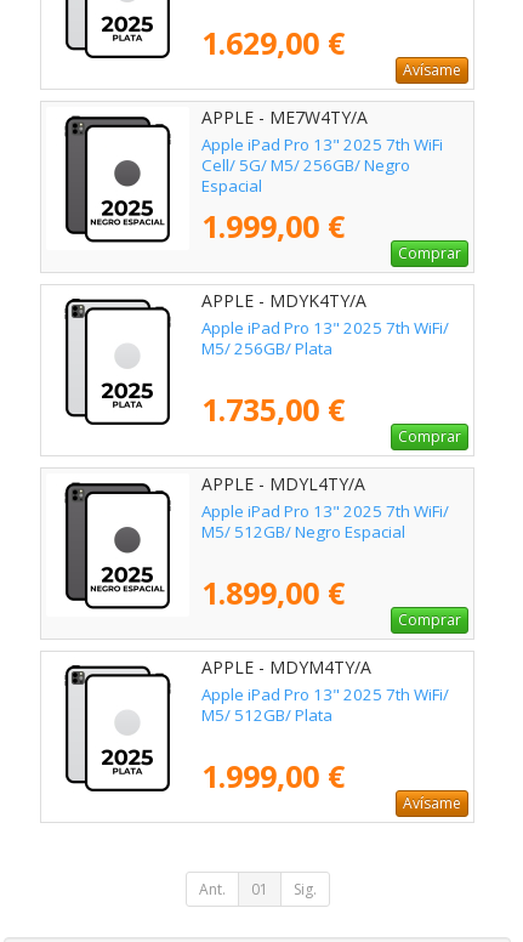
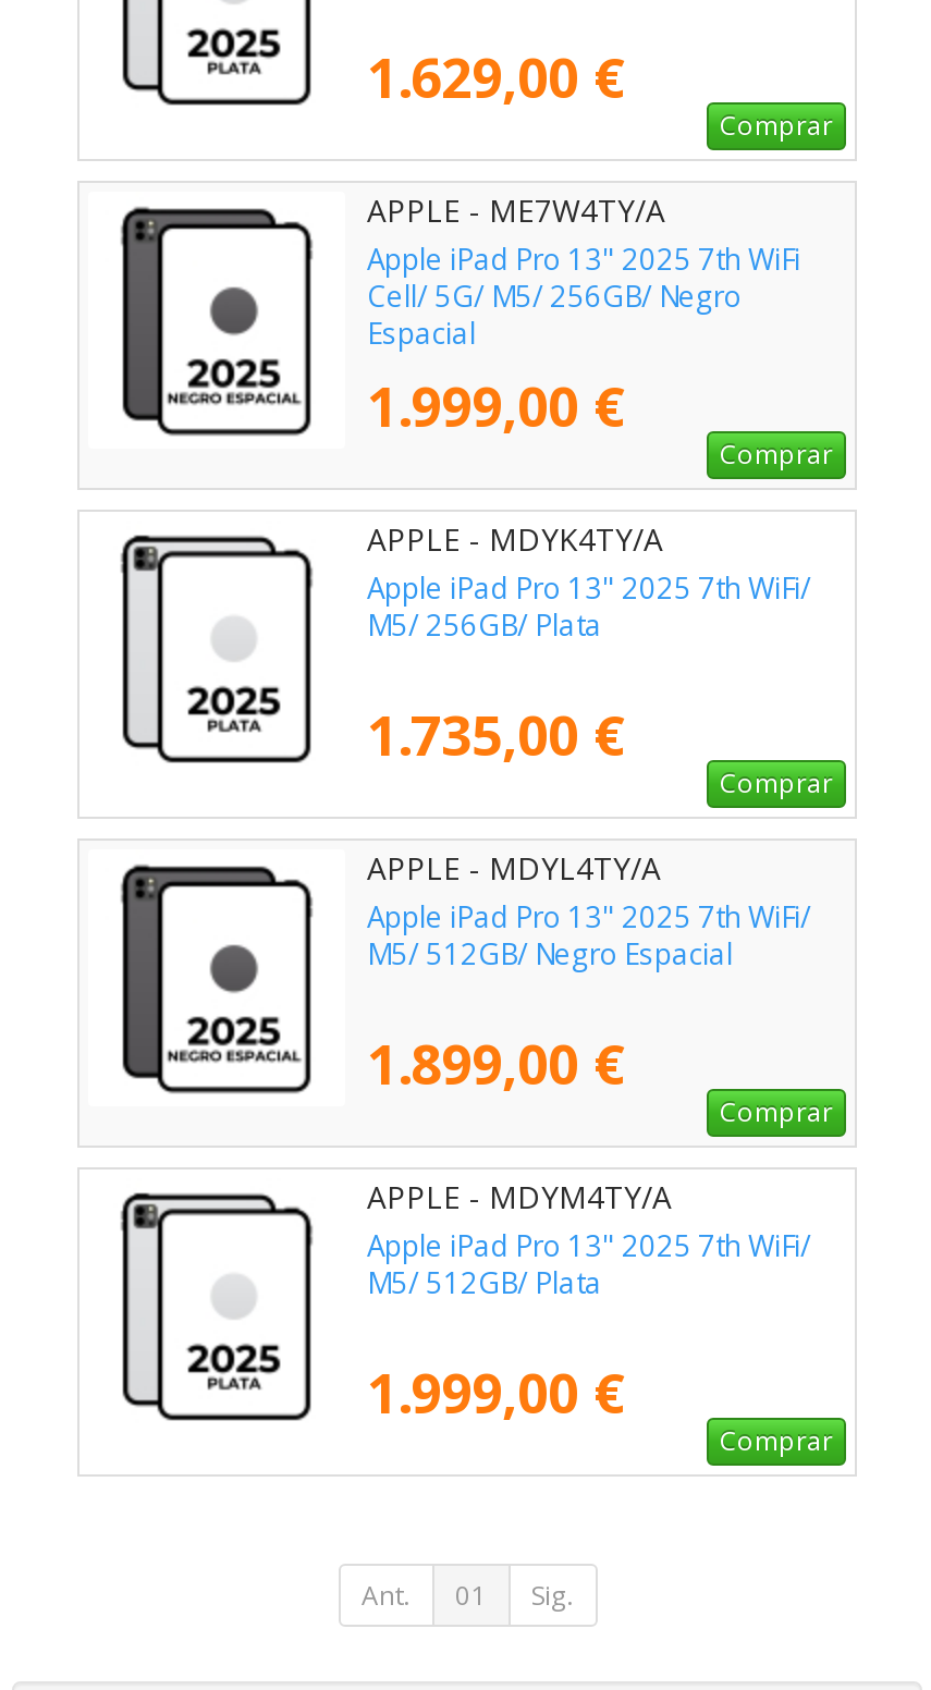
[403,60,461,80] Avísame -> [720,107,833,144] Comprar
[403,793,461,814] Avísame -> [720,1423,833,1460] Comprar

